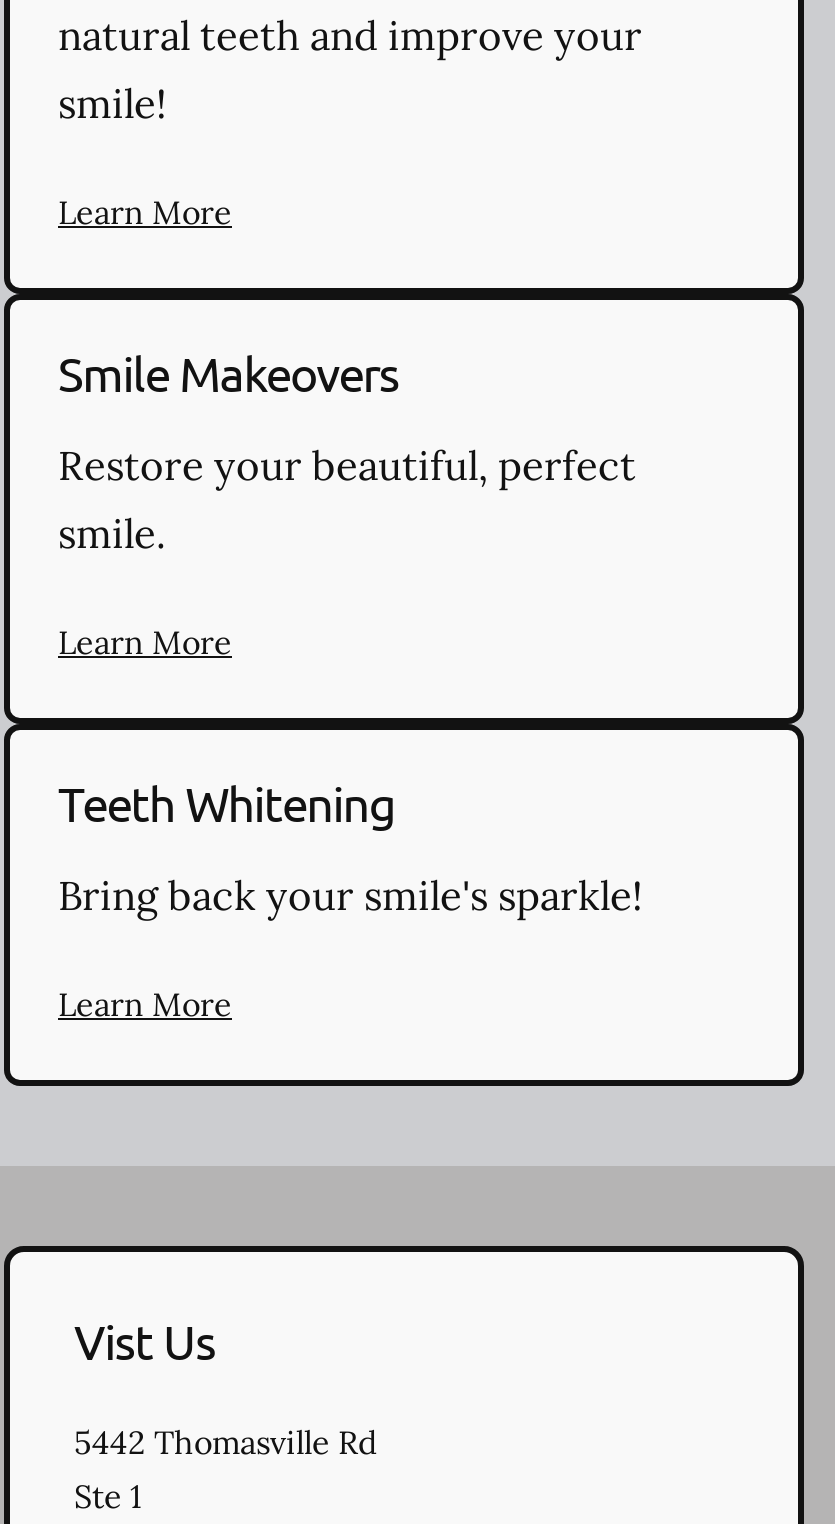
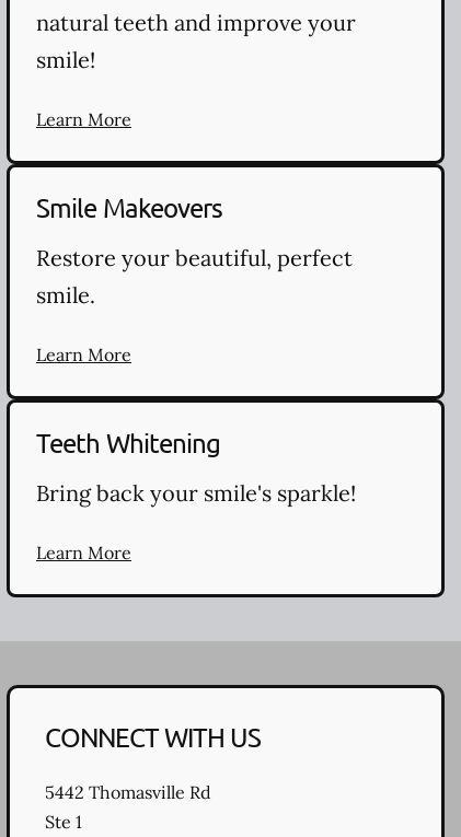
[74,1311,215,1369] Vist Us -> [45,720,261,752] CONNECT WITH US

